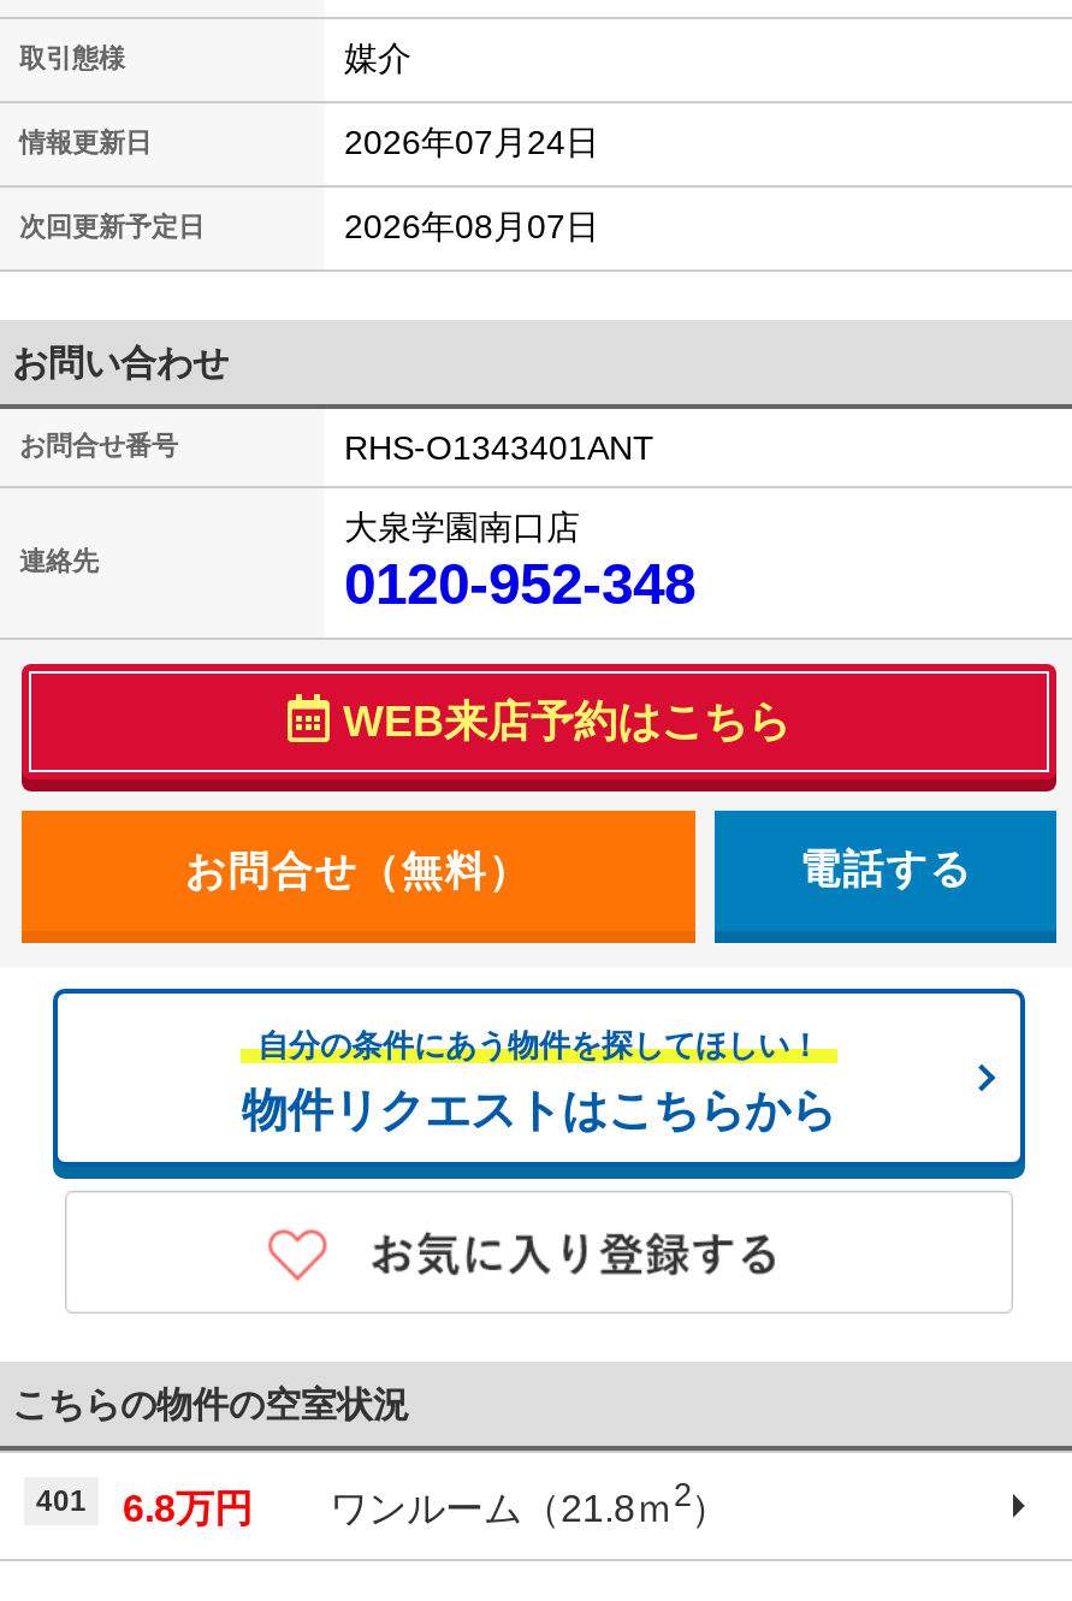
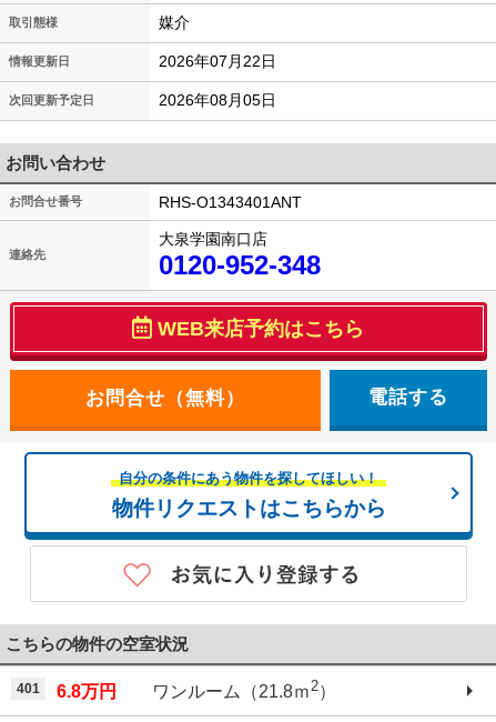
[344,124,599,162] 2026年07月24日 -> [159,53,276,70] 2026年07月22日
[344,208,599,246] 2026年08月07日 -> [159,92,276,109] 2026年08月05日

